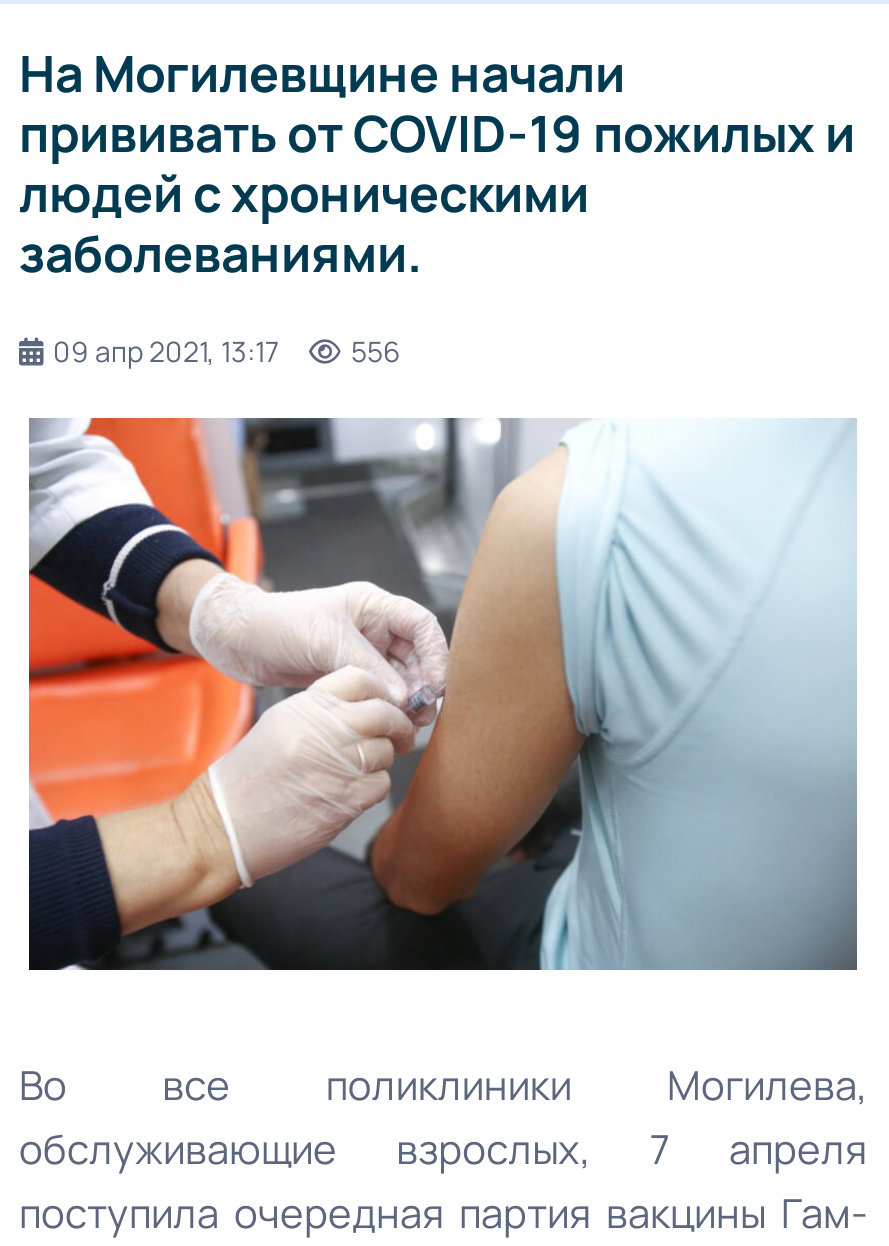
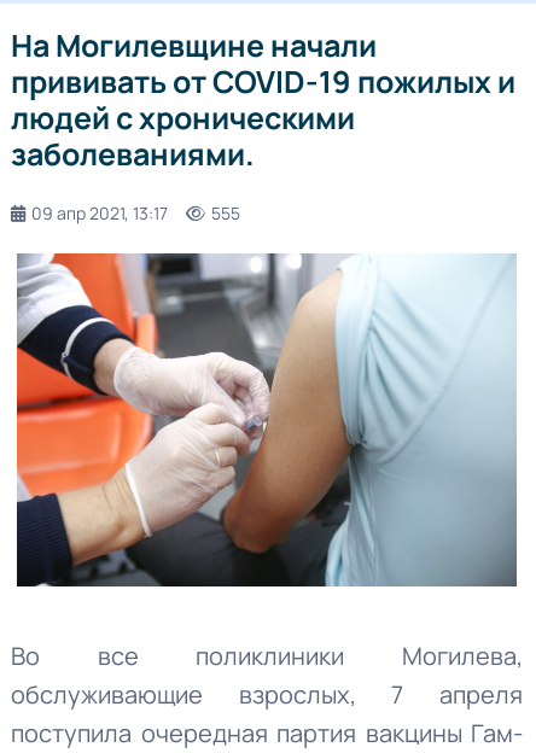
[53,332,401,370] 09 апр 2021, 13:17 556 -> [31,202,240,224] 09 апр 2021, 13:17 555

